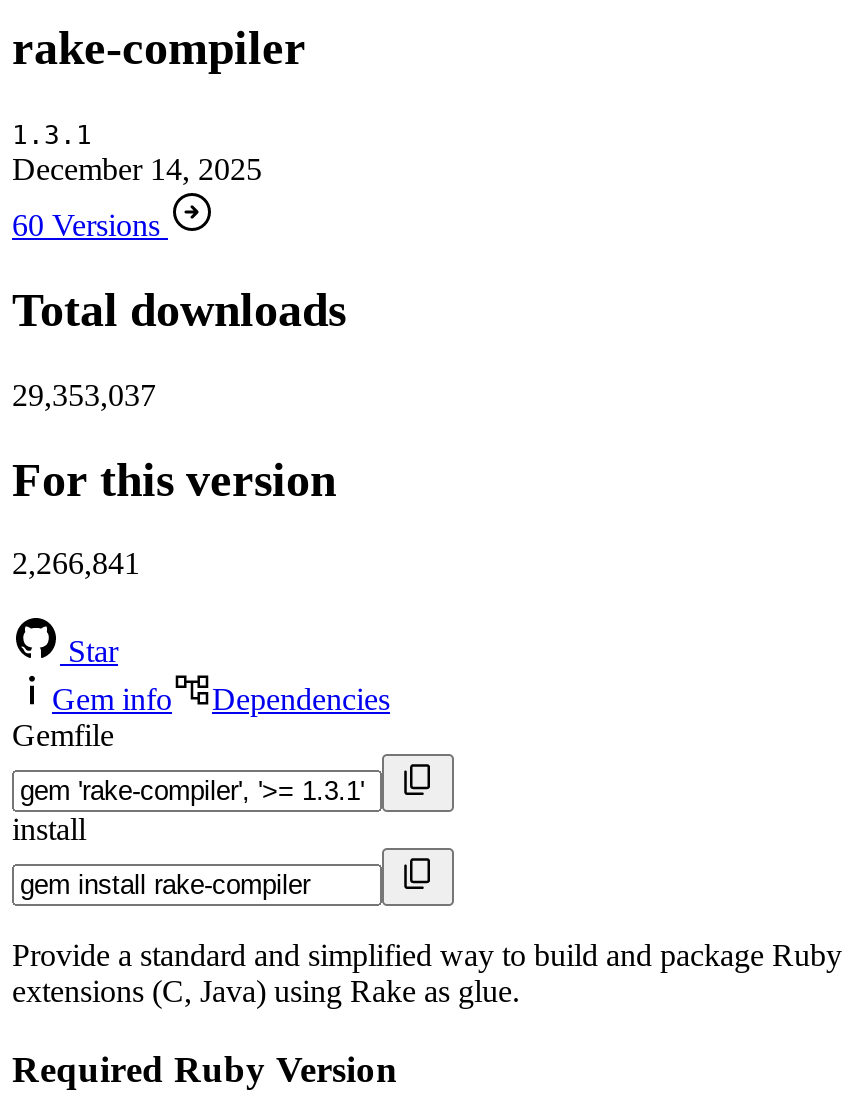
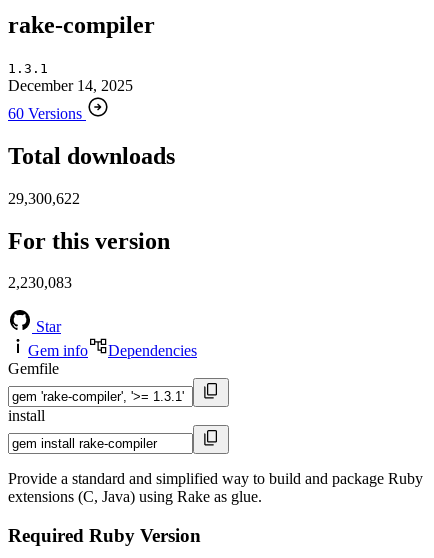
[12,377,156,411] 29,353,037 -> [8,190,80,207] 29,300,622
[12,547,140,581] 2,266,841 -> [8,274,72,291] 2,230,083

